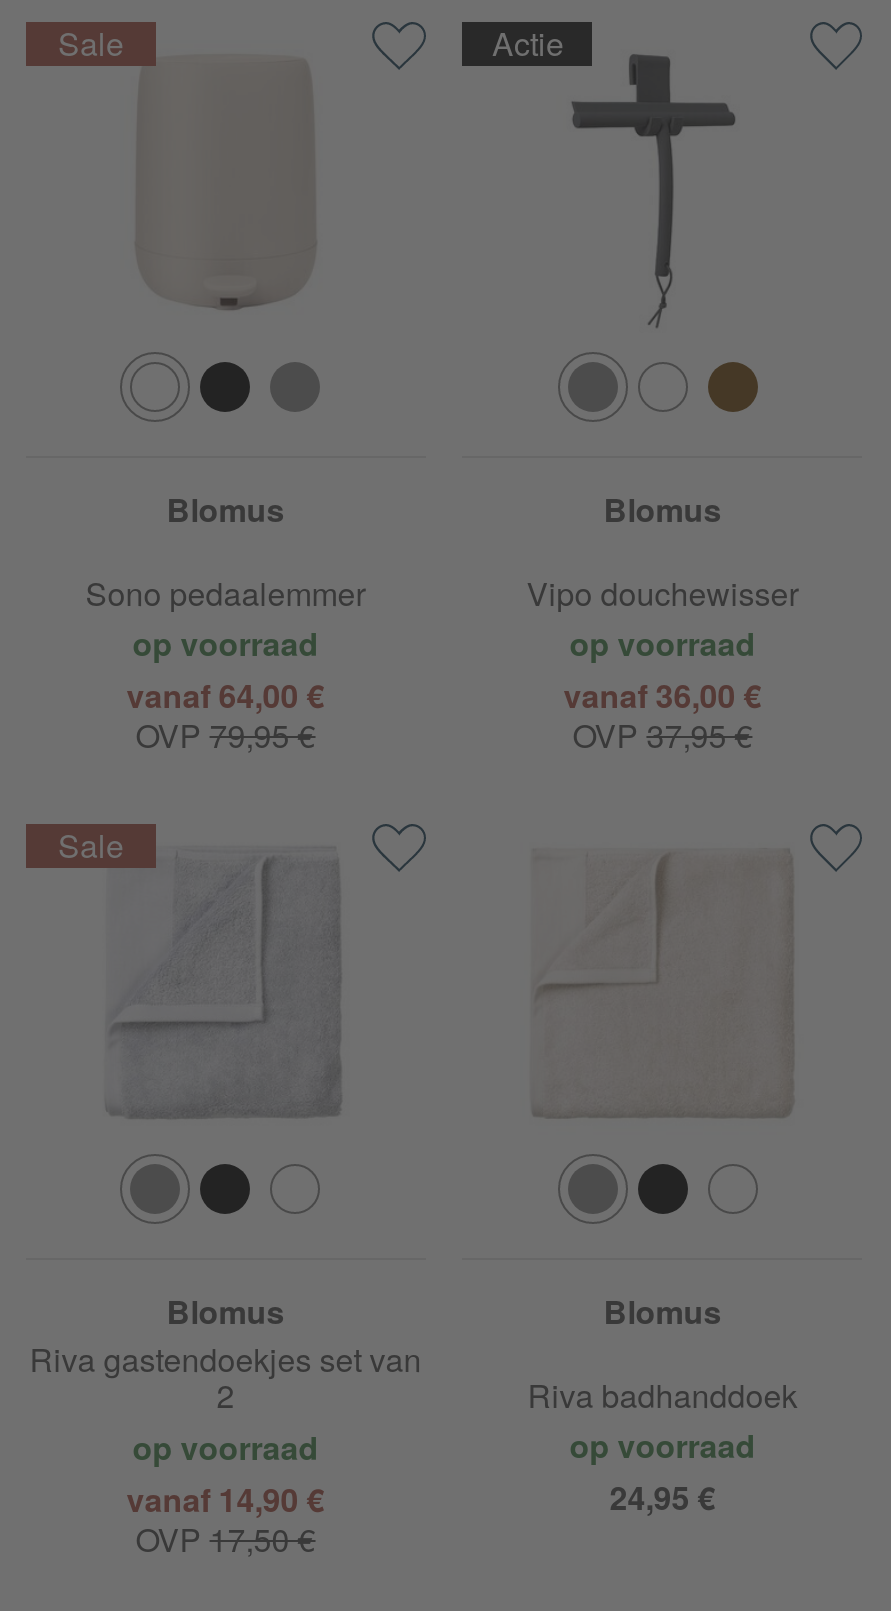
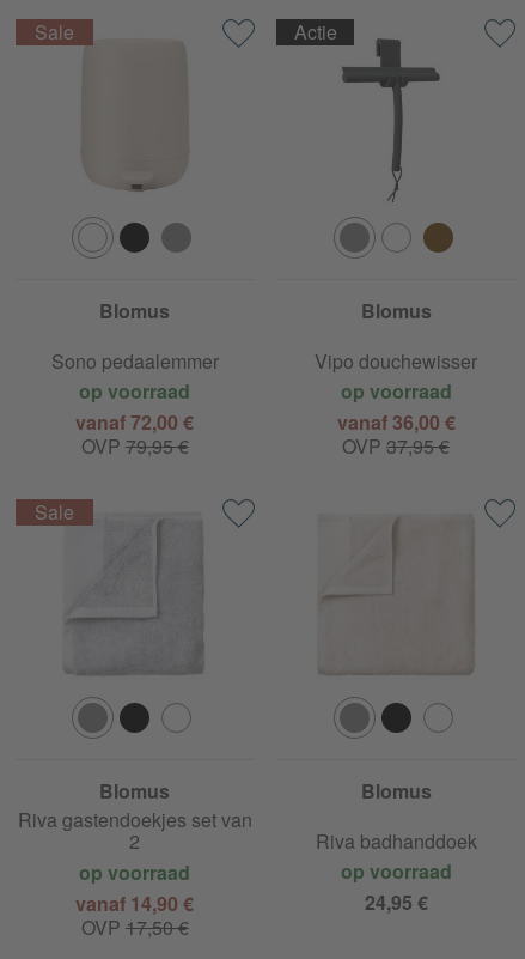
[127,672,325,718] vanaf 64,00 € -> [76,408,194,436] vanaf 72,00 €

